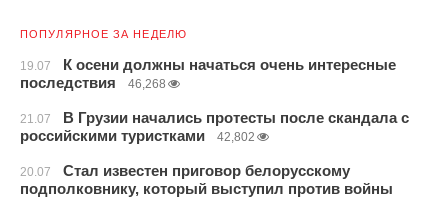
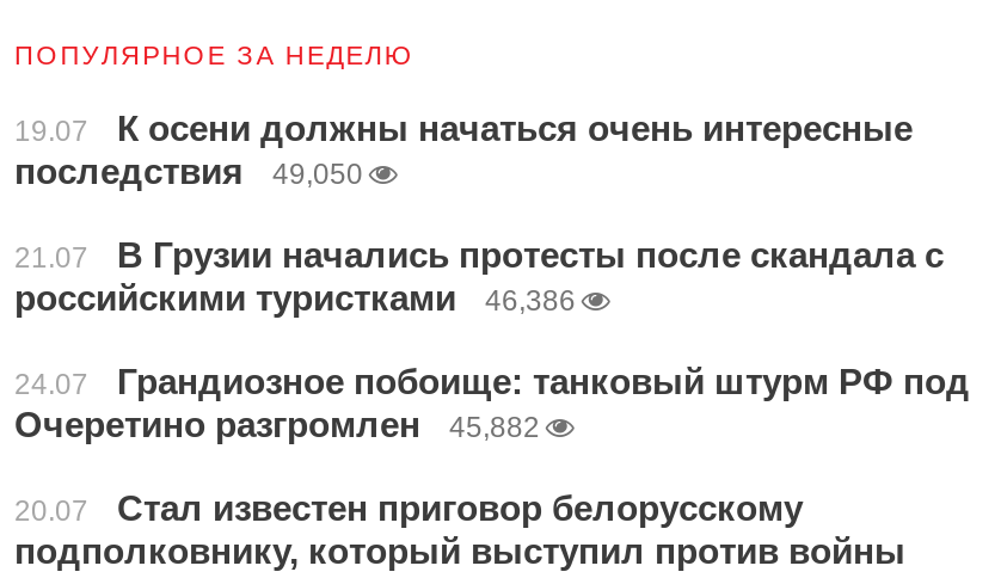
[20,74,166,91] последствия 46,268 -> [14,150,363,190] последствия 49,050
[217,130,255,144] 42,802 -> [14,284,970,444] 46,386 | 24.07 | Грандиозное побоище: танковый штурм РФ под | Очеретино разгромлен | 45,882

